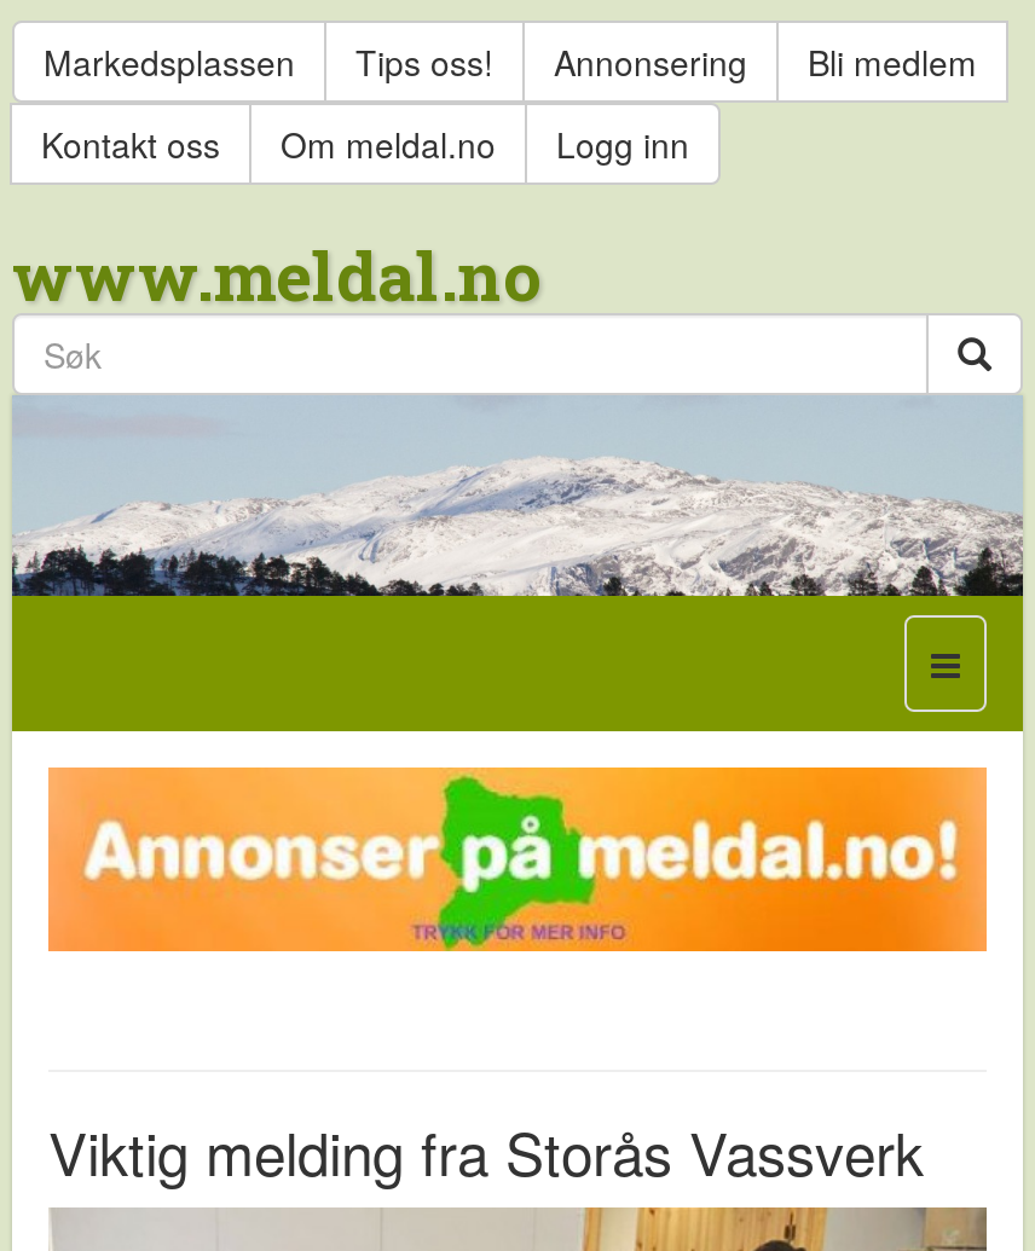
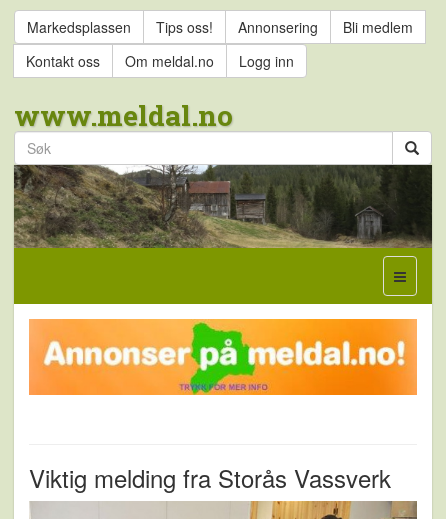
[12,395,1023,598] [image] -> [13,164,433,249] [image]

